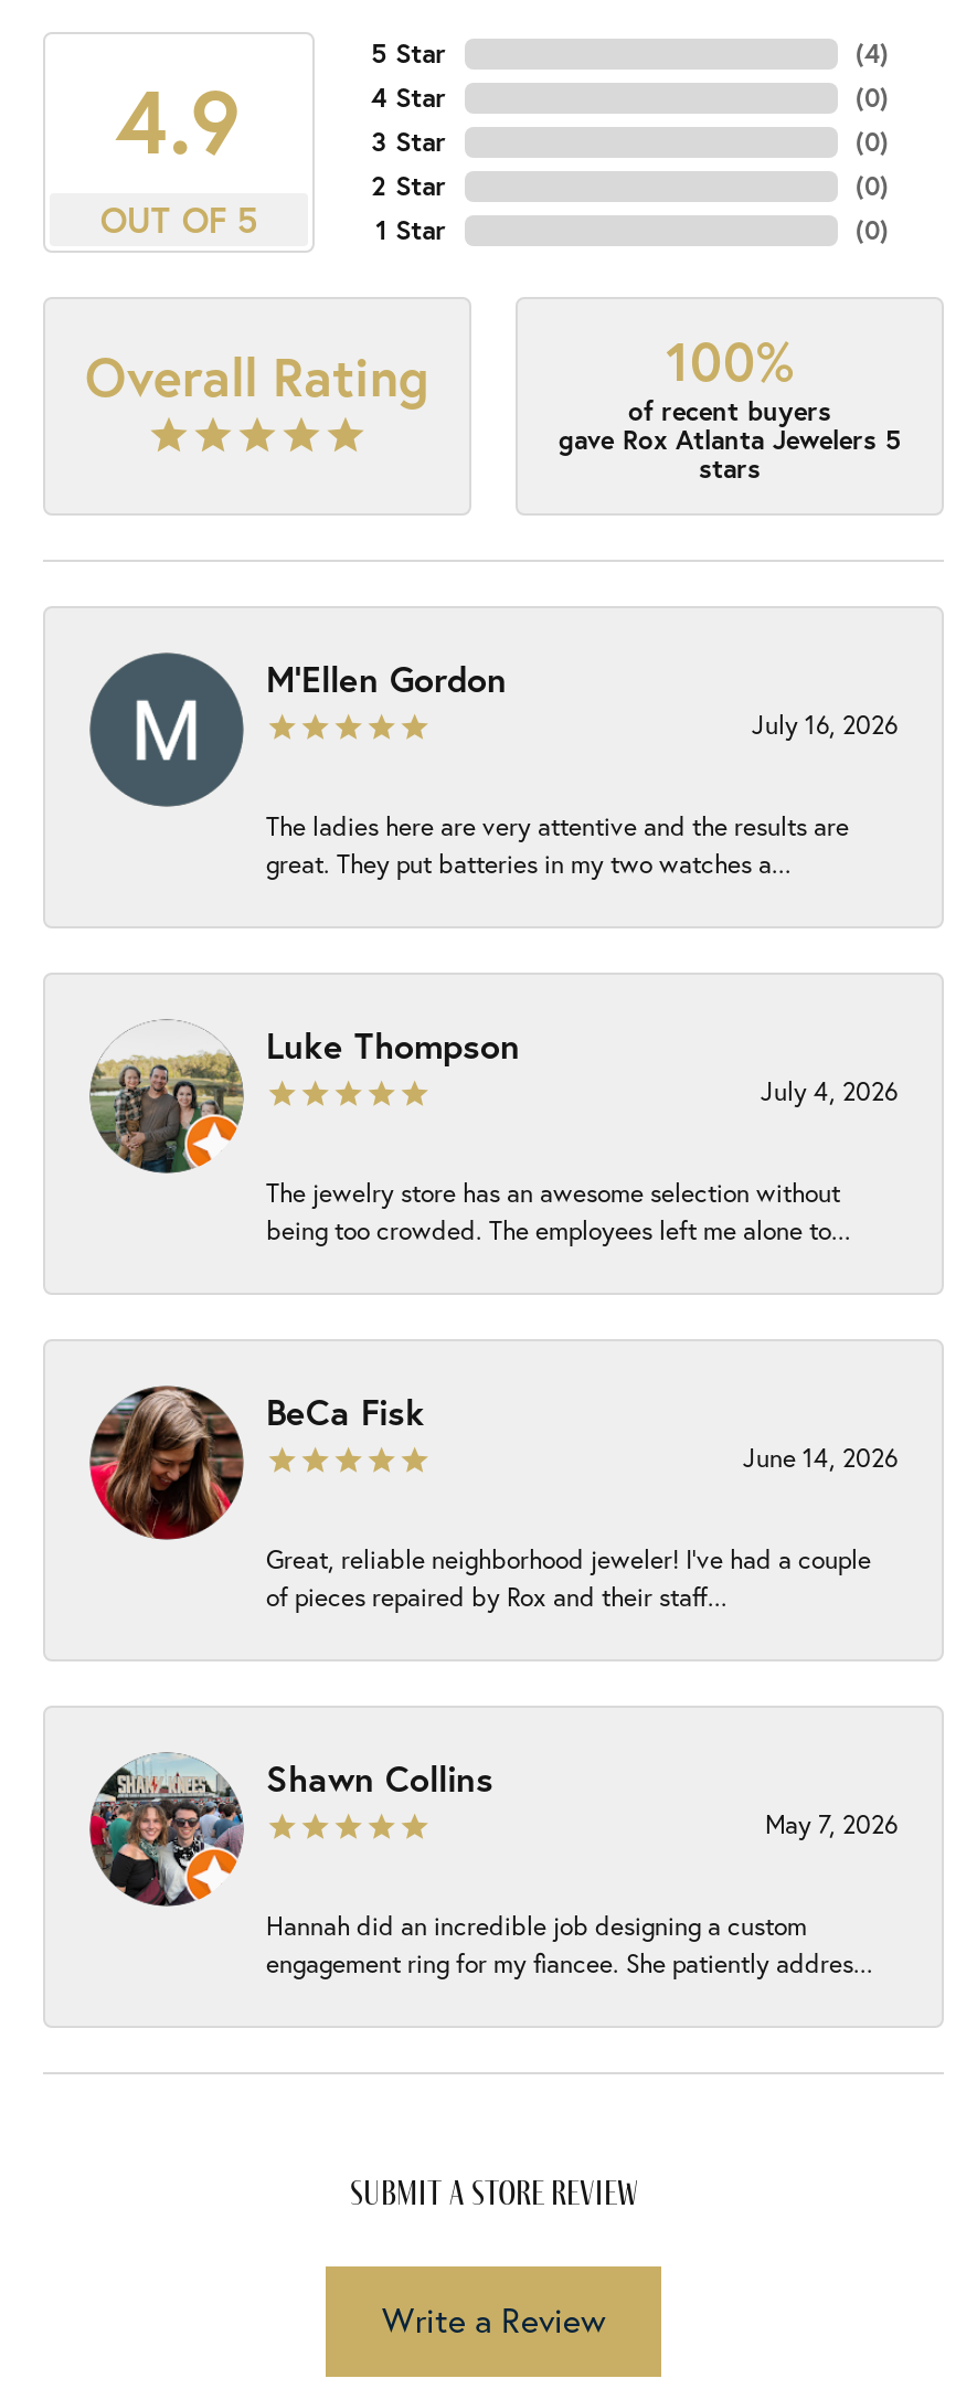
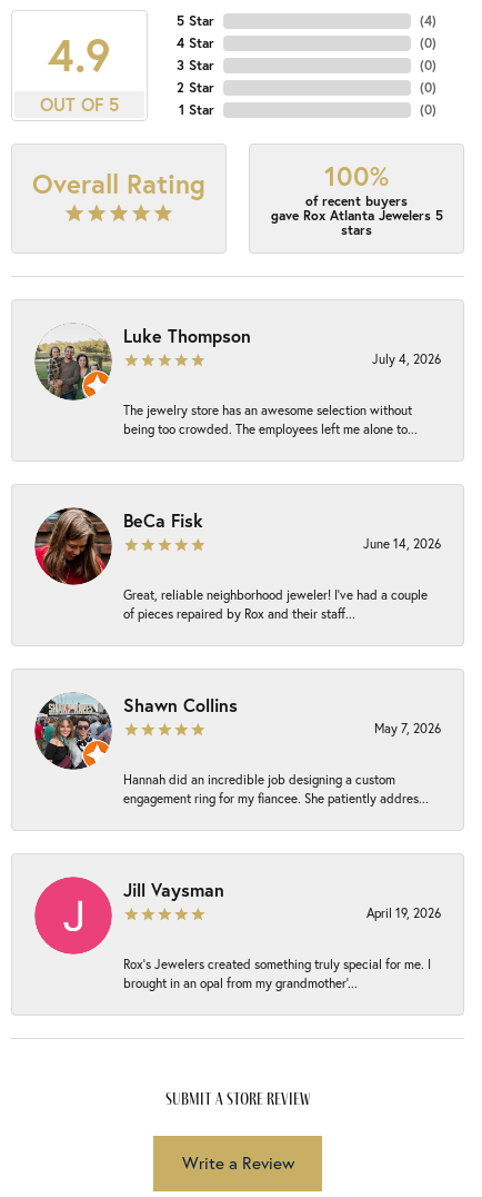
[89,652,898,880] [image] | M'Ellen Gordon | July 16, 2026 | The ladies here are very attentive and the results are | great. They put batteries in my two watches a... -> none
moved [87,1021,898,1979] -> [33,324,441,807]: [image] | Luke Thompson | July 4, 2026 | ... | Hannah did an incredible job designing a custom | engagement ring for my fiancee. She patiently addres...
none -> [34,877,441,991] [image] | Jill Vaysman | April 19, 2026 | Rox’s Jewelers created something truly special for me. I | brought in an opal from my grandmother’...

